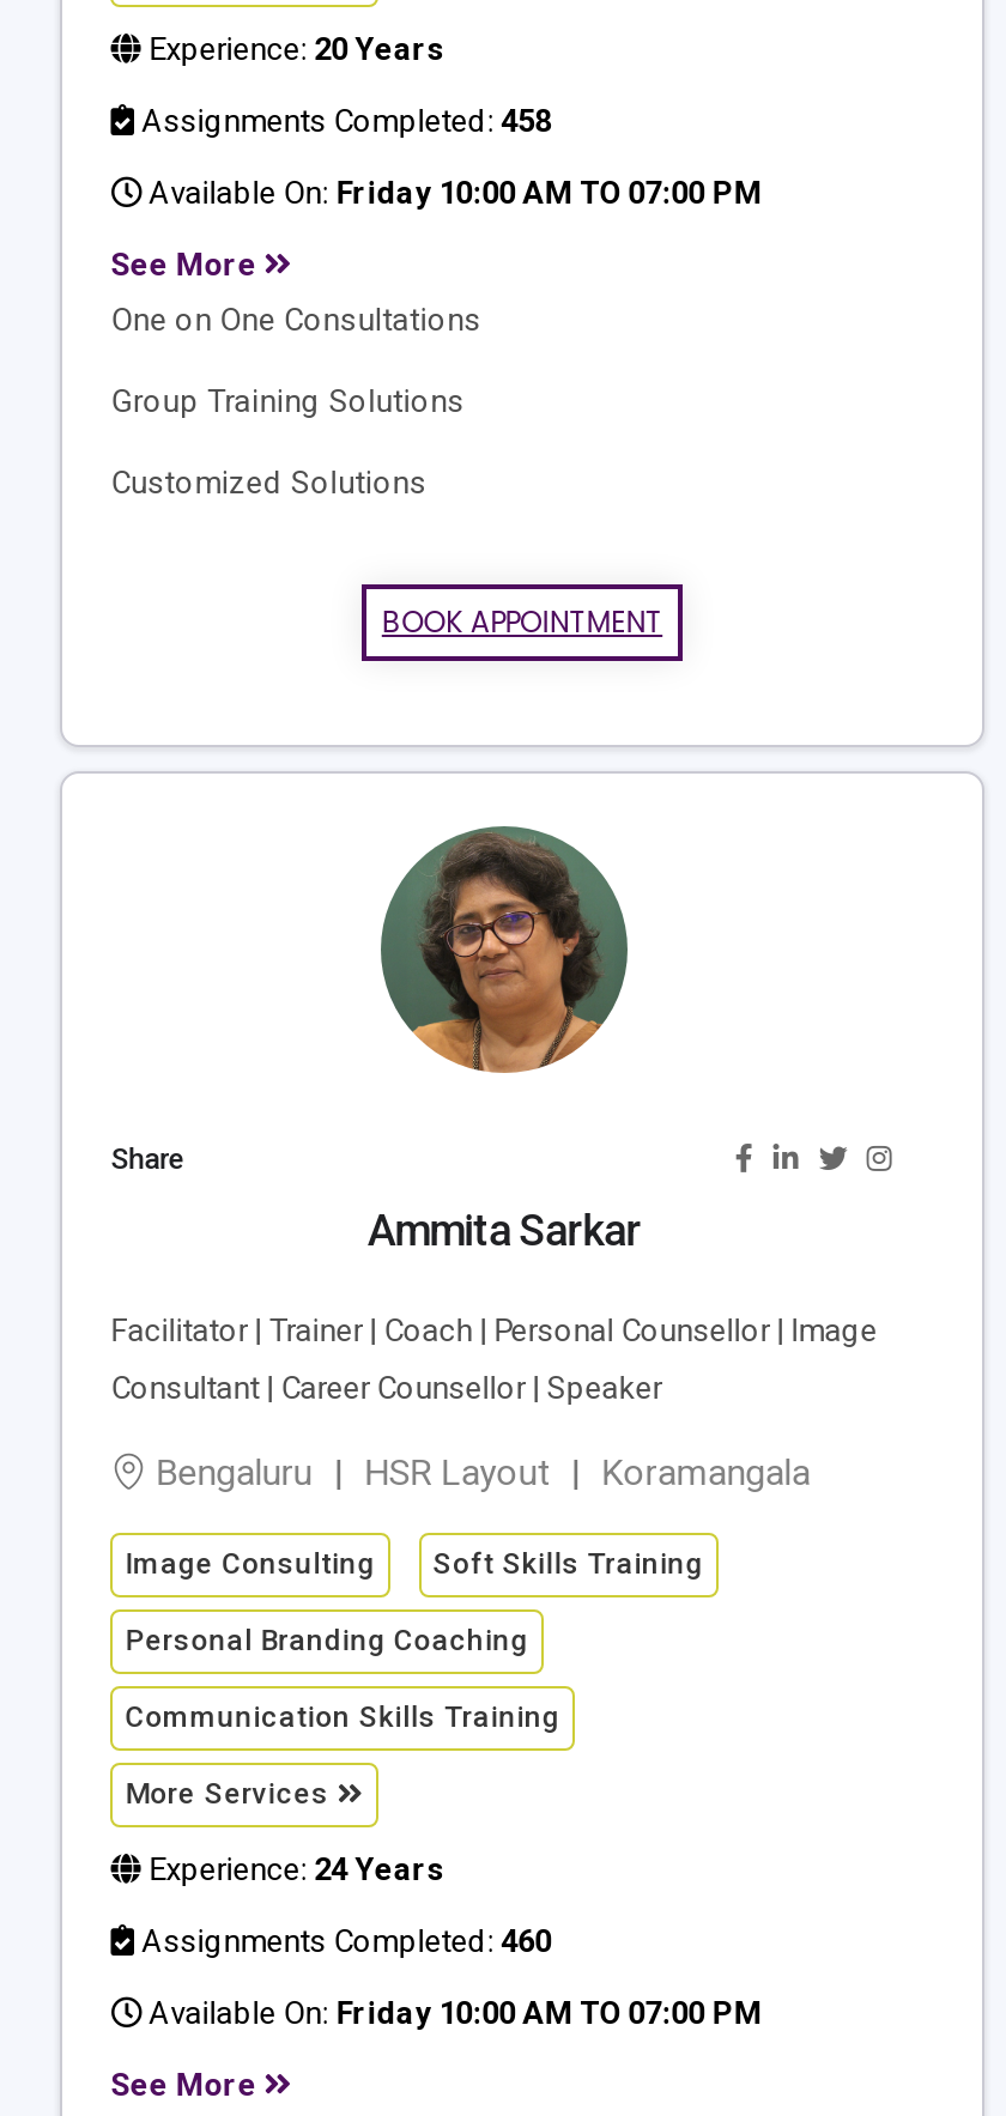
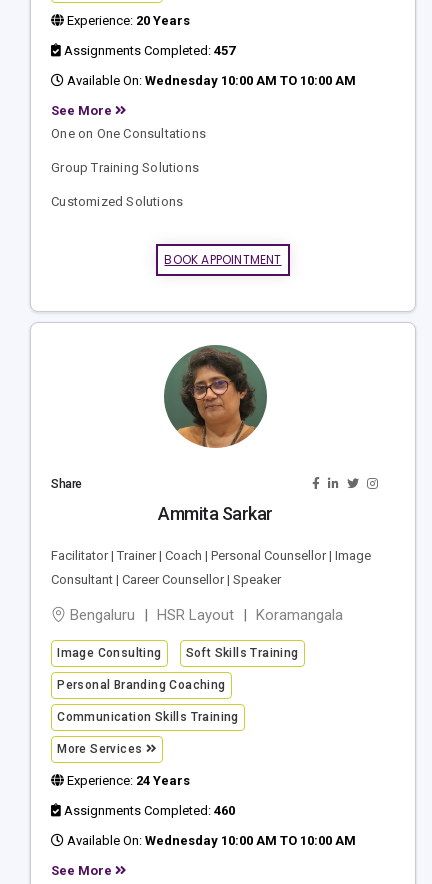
[142,104,551,140] Assignments Completed: 458 -> [64,43,235,58] Assignments Completed: 457
[142,176,762,212] Available On: Friday 10:00 AM TO 07:00 PM -> [64,73,356,88] Available On: Wednesday 10:00 AM TO 10:00 AM
[142,1996,762,2032] Available On: Friday 10:00 AM TO 07:00 PM -> [64,833,356,848] Available On: Wednesday 10:00 AM TO 10:00 AM

